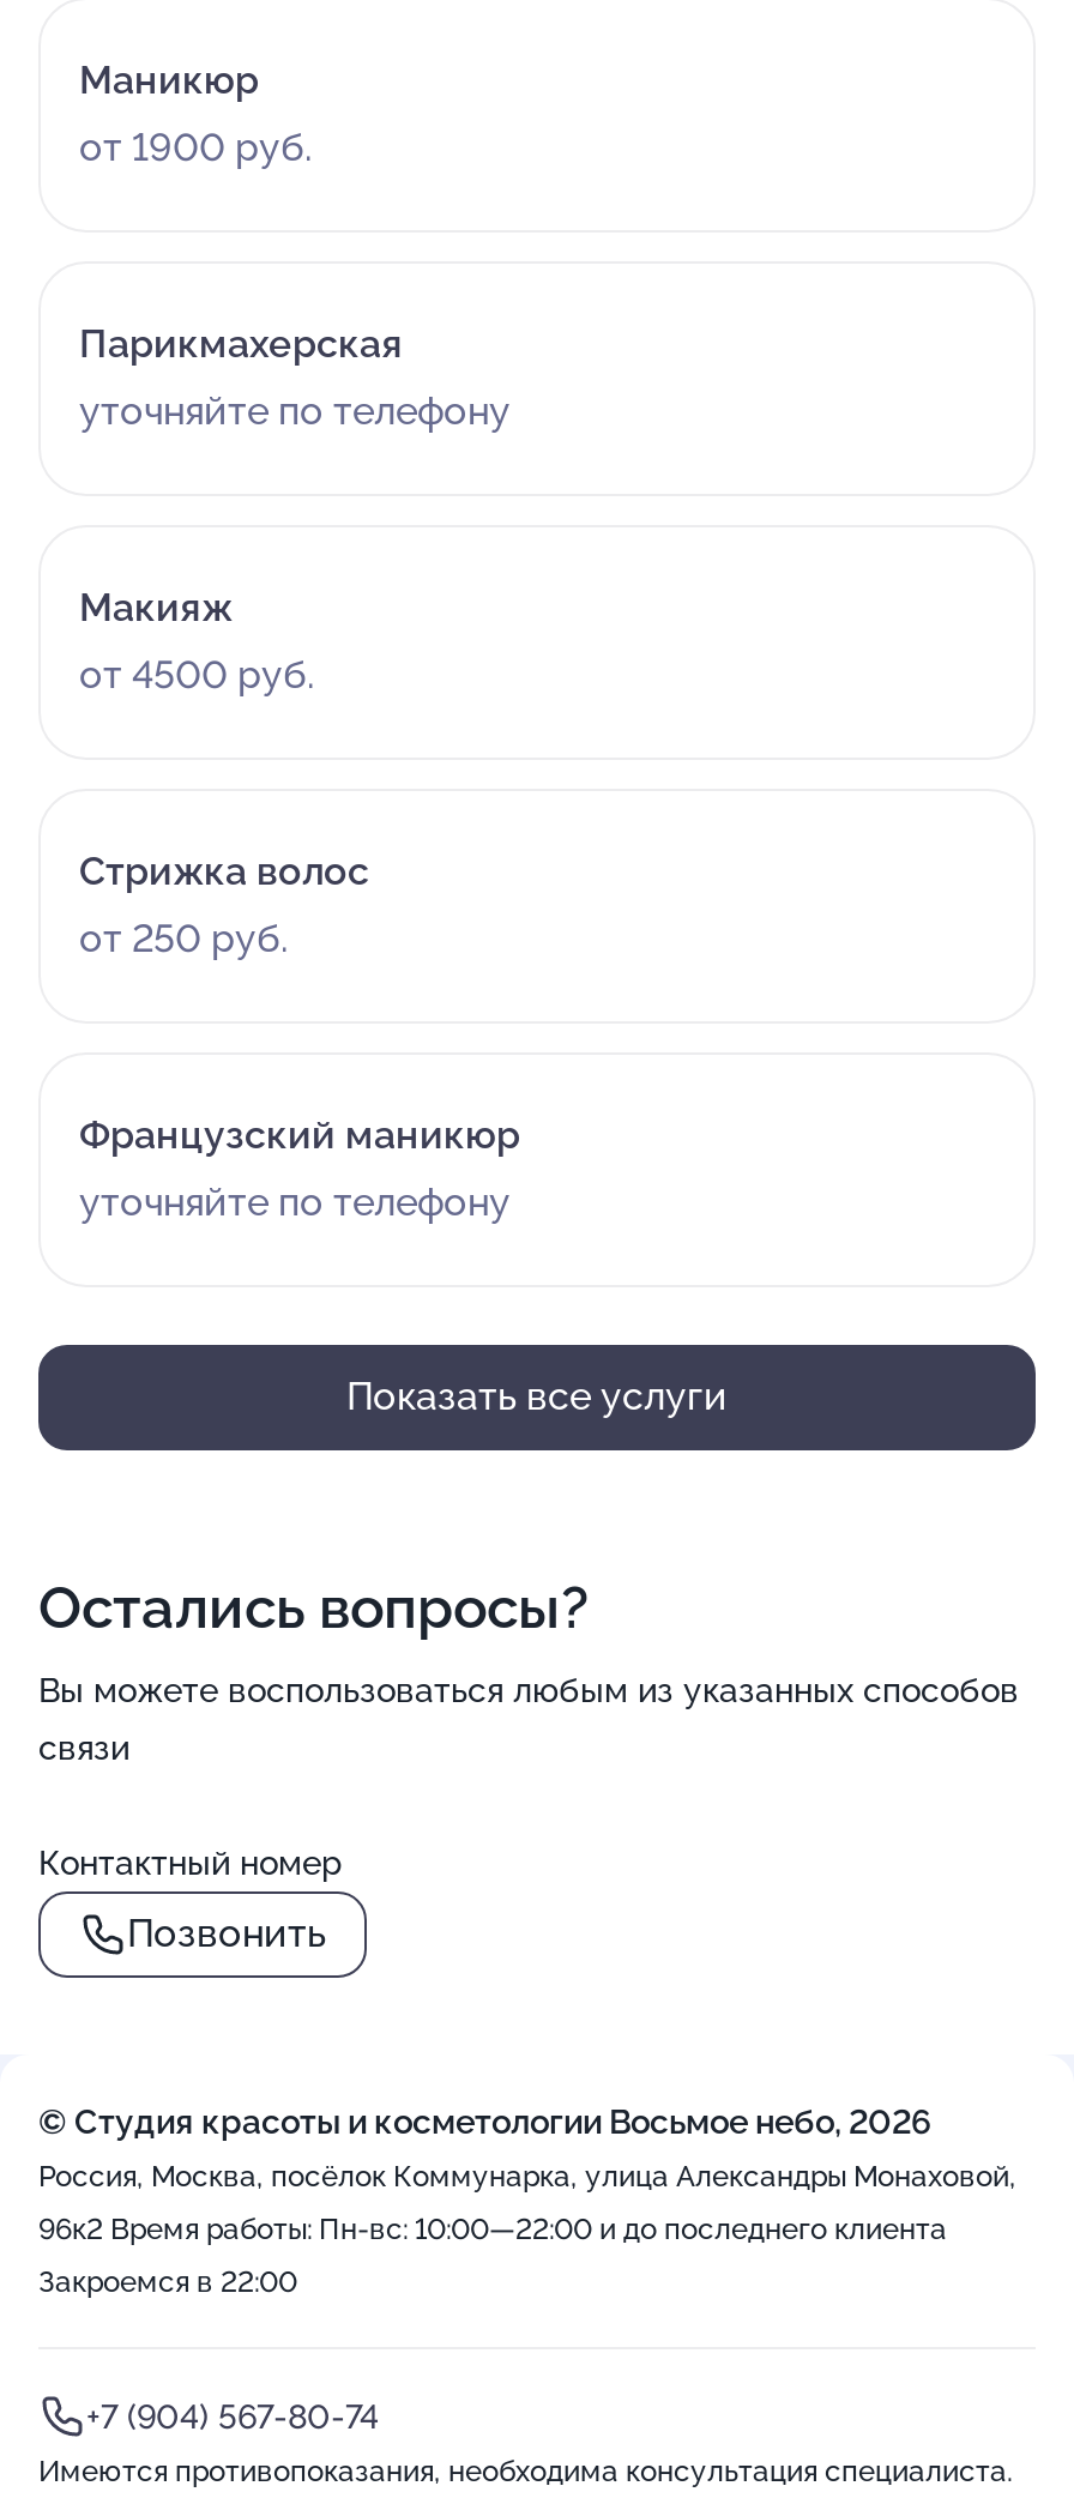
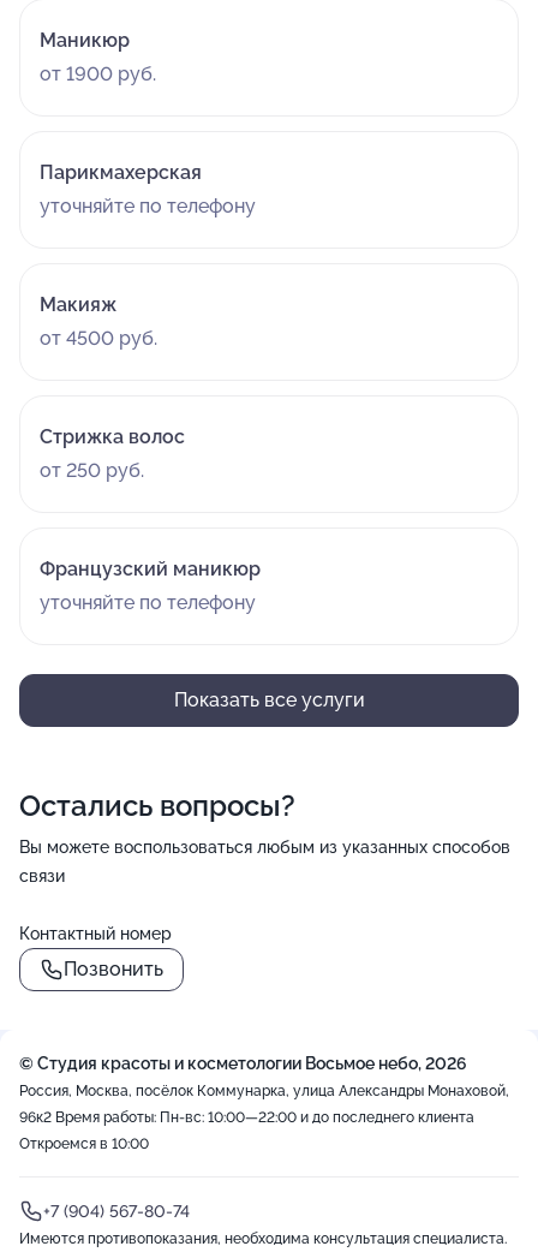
[38,2265,297,2299] Закроемся в 22:00 -> [19,1135,149,1152] Откроемся в 10:00

